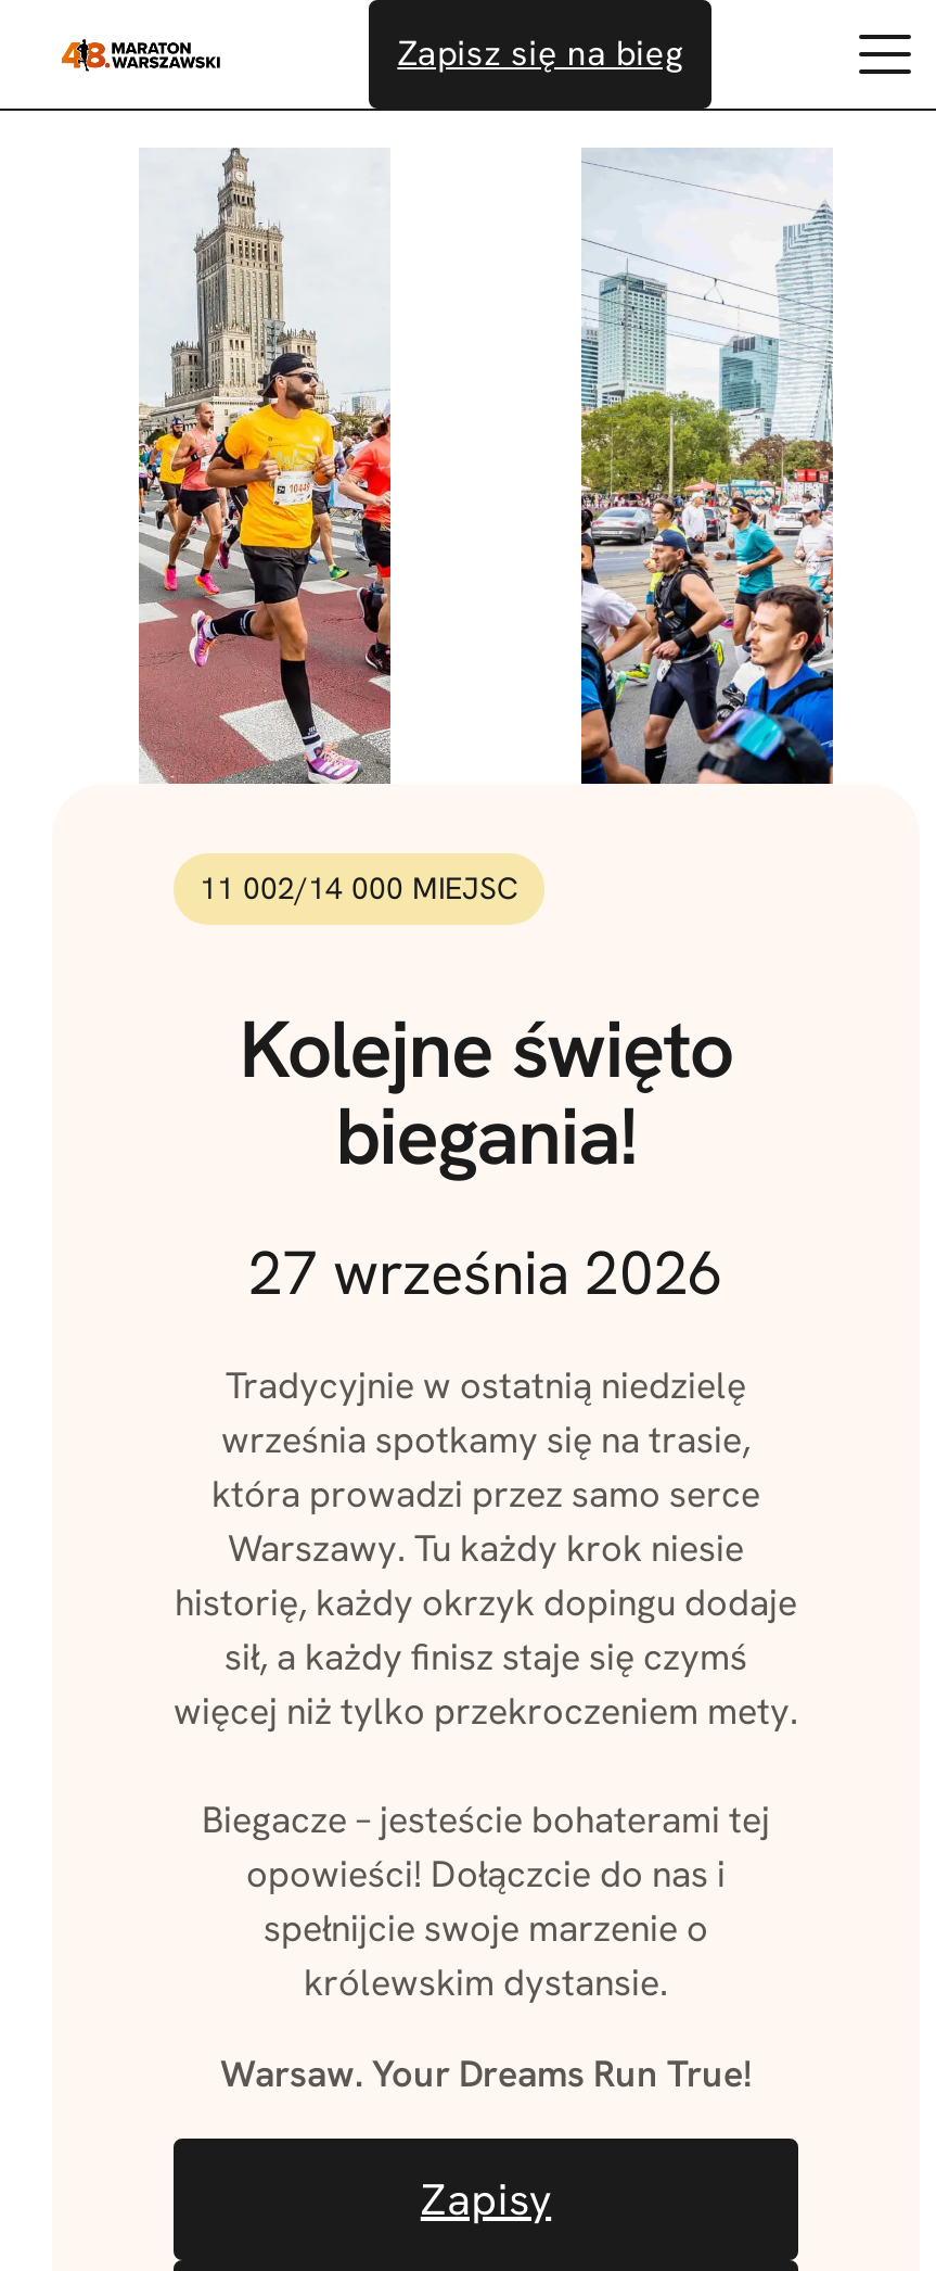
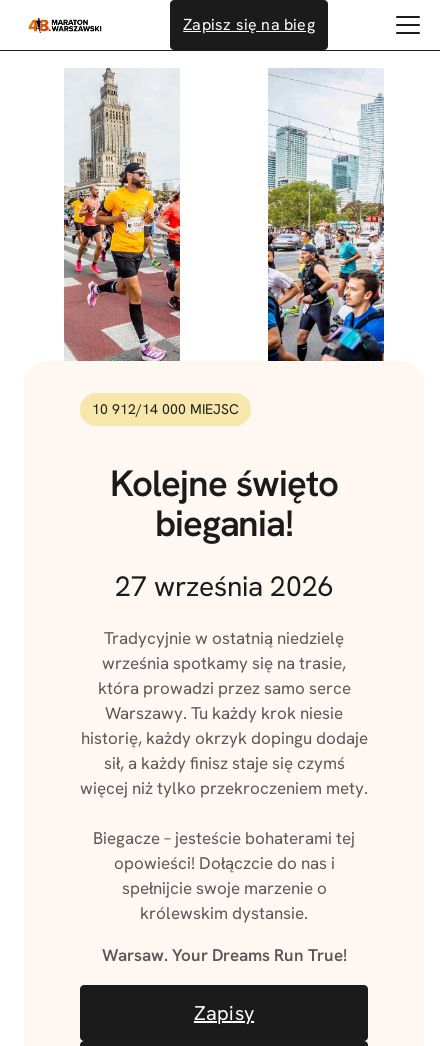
[200,868,518,908] 11 002/14 000 MIEJSC -> [92,400,239,418] 10 912/14 000 MIEJSC

